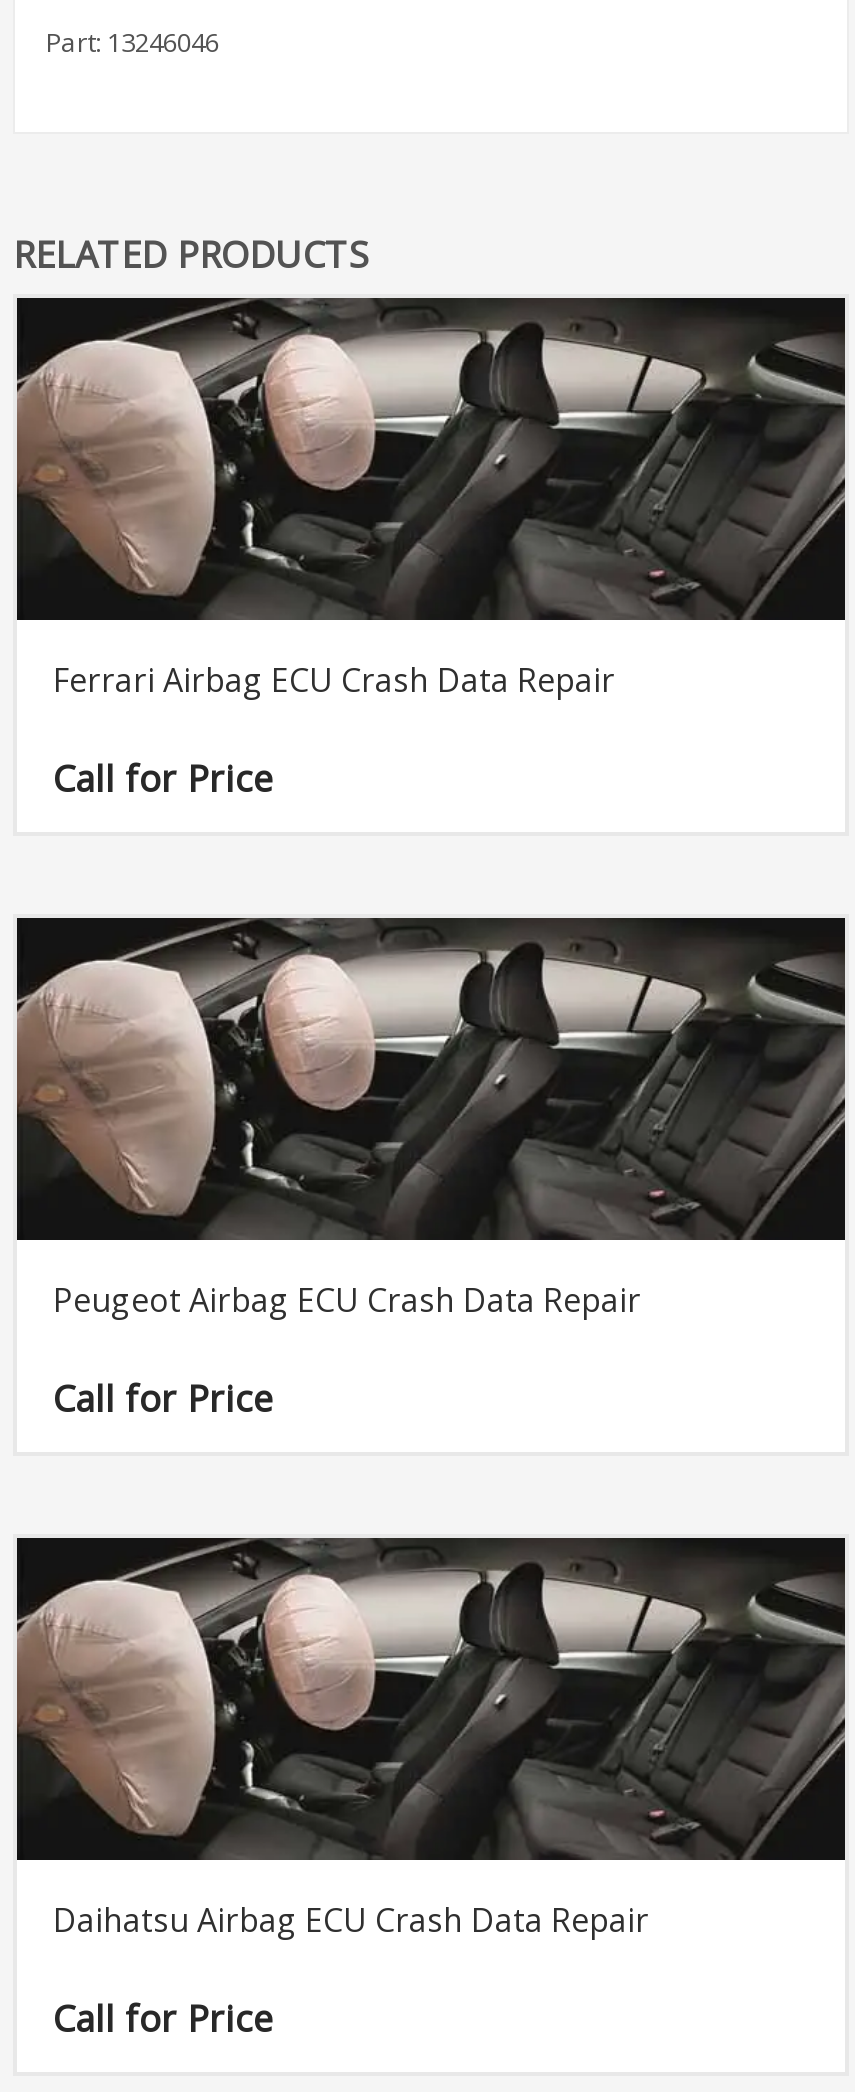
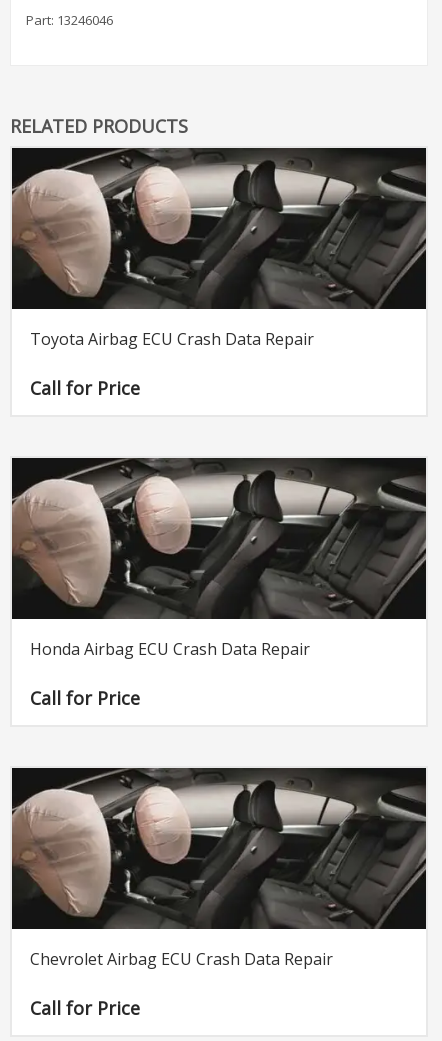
[53,658,615,702] Ferrari Airbag ECU Crash Data Repair -> [30,328,314,350] Toyota Airbag ECU Crash Data Repair
[53,1278,641,1322] Peugeot Airbag ECU Crash Data Repair -> [30,638,310,660] Honda Airbag ECU Crash Data Repair
[53,1897,649,1941] Daihatsu Airbag ECU Crash Data Repair -> [30,948,333,970] Chevrolet Airbag ECU Crash Data Repair

